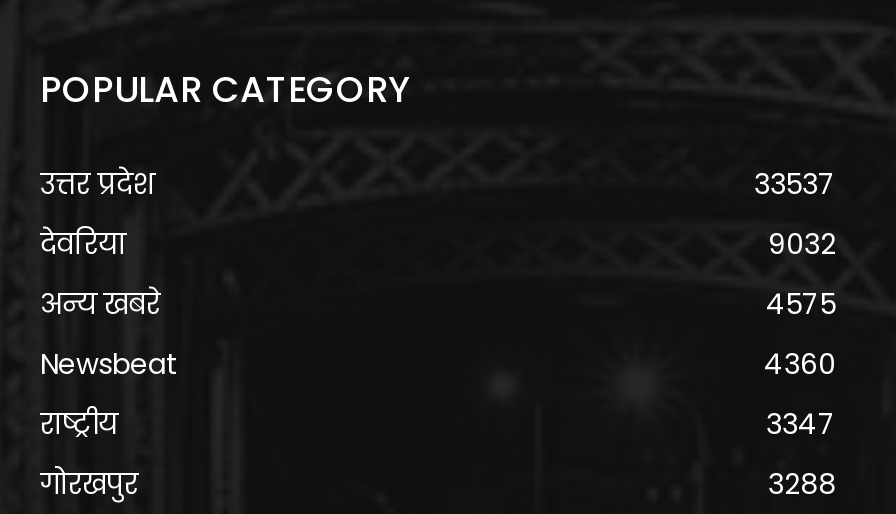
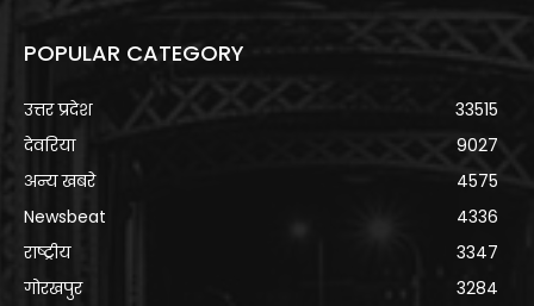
[754,163,836,203] 33537 -> [455,97,498,121] 33515
[768,223,836,263] 9032 -> [457,133,498,157] 9027
[764,343,836,383] 4360 -> [457,204,498,228] 4336
[768,463,836,503] 3288 -> [457,276,498,299] 3284

